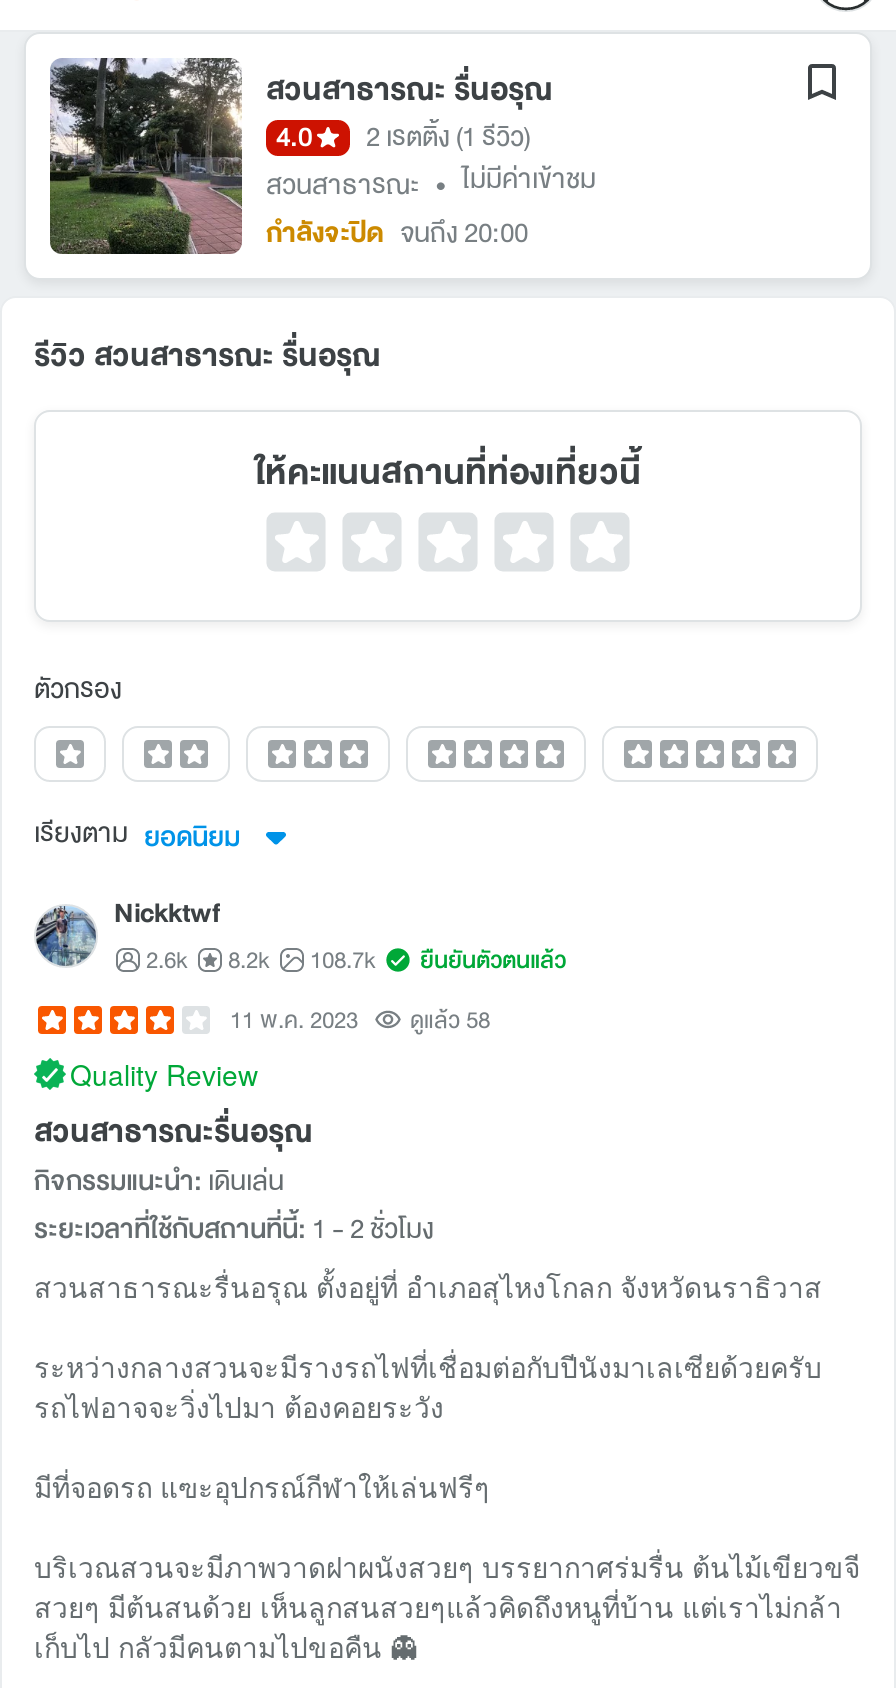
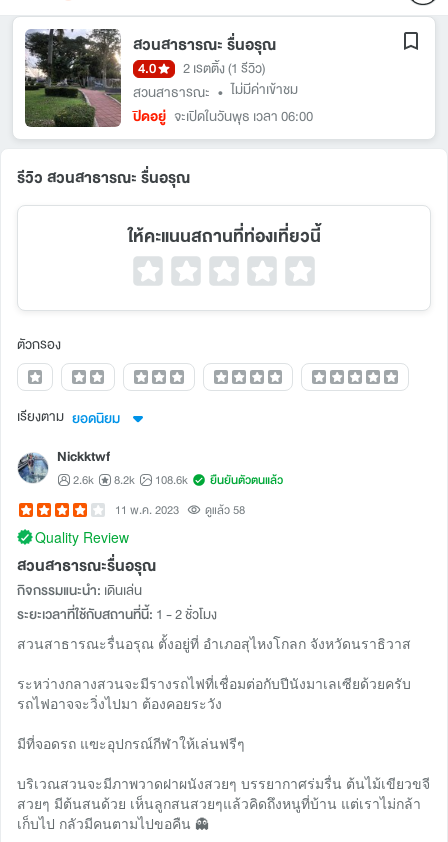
[266,212,528,254] กำลังจะปิด จนถึง 20:00 -> [133,106,313,127] ปิดอยู่ จะเปิดในวันพุธ เวลา 06:00
[146,942,566,978] 2.6k 8.2k 108.7k ยืนยันตัวตนแล้ว -> [73,471,283,489] 2.6k 8.2k 108.6k ยืนยันตัวตนแล้ว

